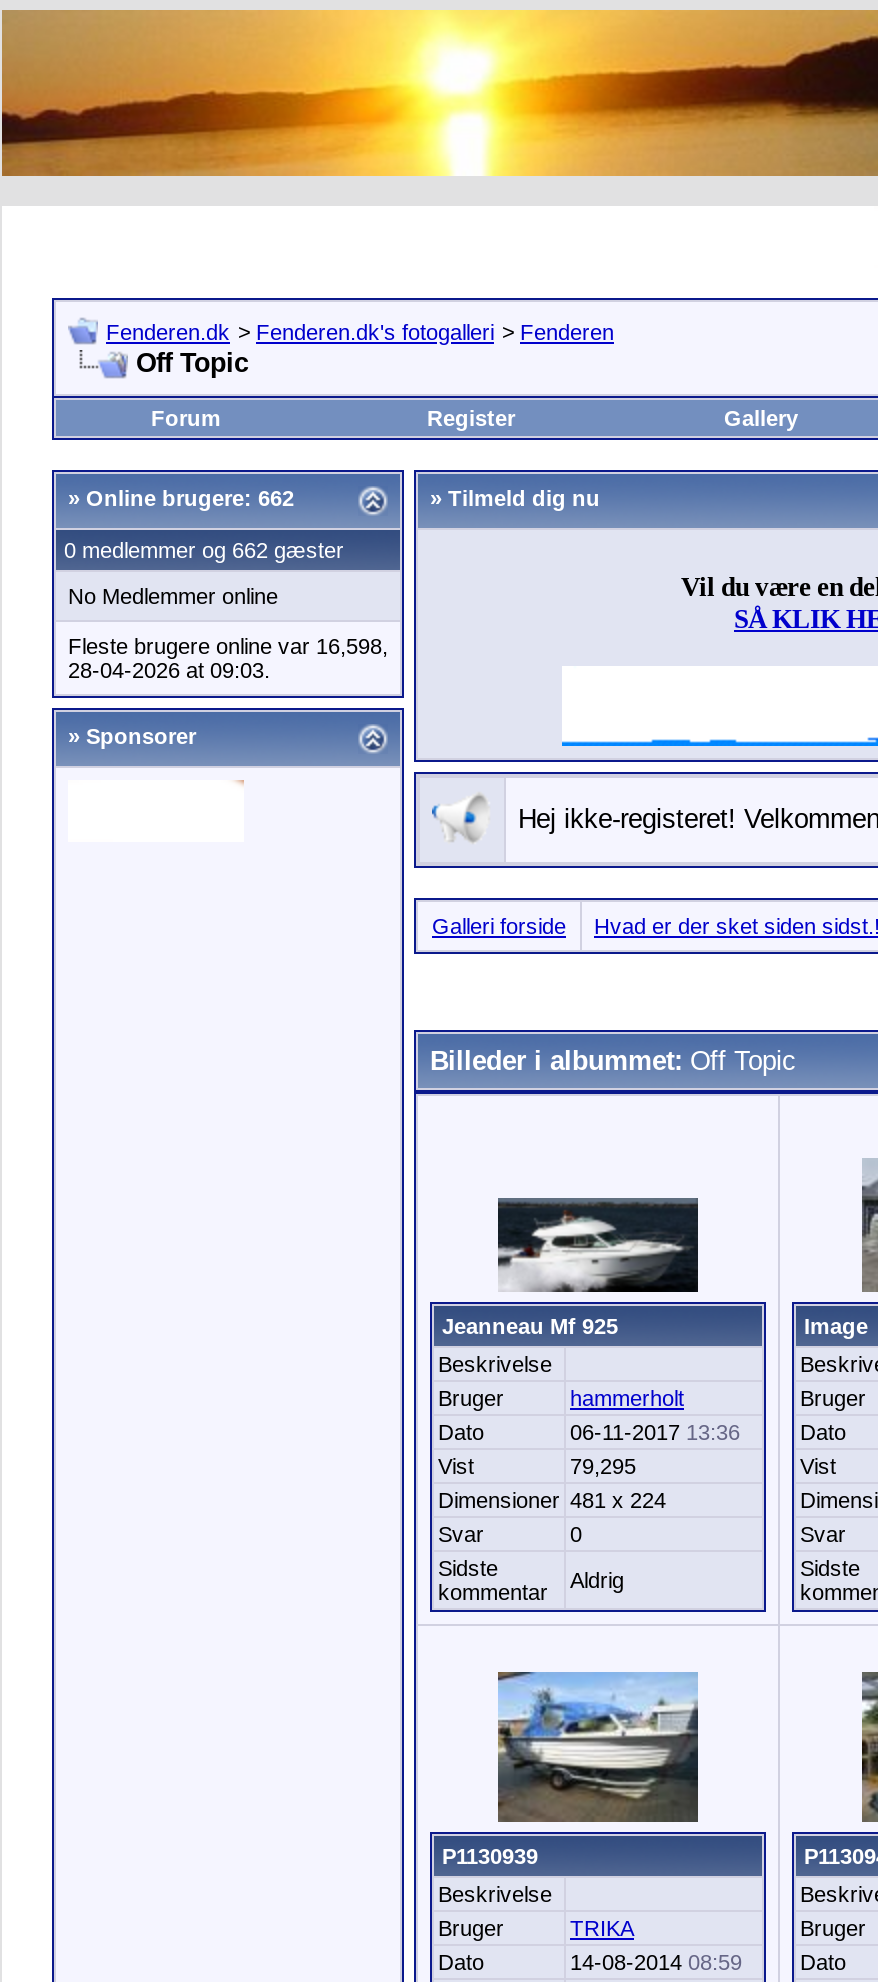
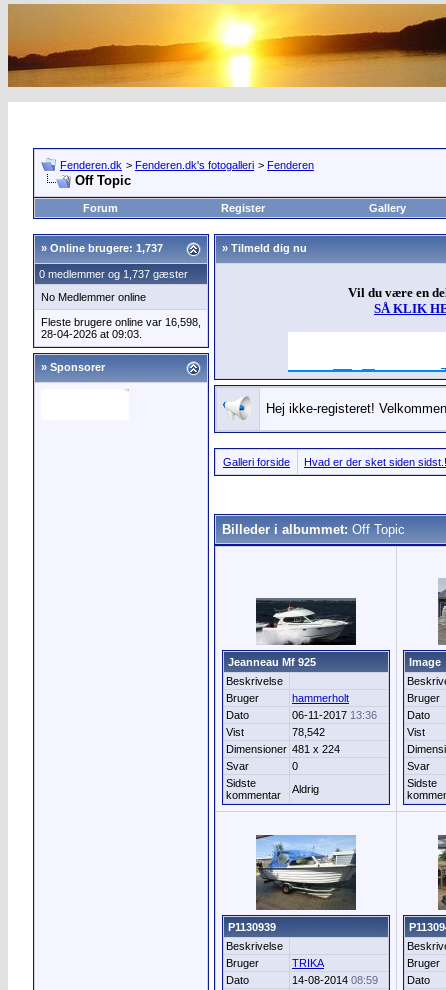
[68,486,294,510] » Online brugere: 662 -> [41,242,163,254] » Online brugere: 1,737
[64,538,344,562] 0 medlemmer og 662 gæster -> [39,268,188,280] 0 medlemmer og 1,737 gæster
[570,1454,636,1478] 79,295 -> [292,726,325,738] 78,542

